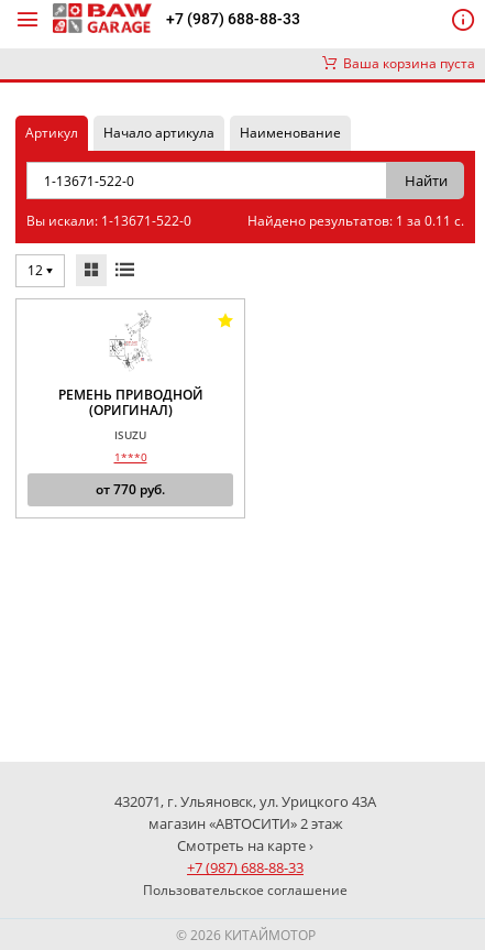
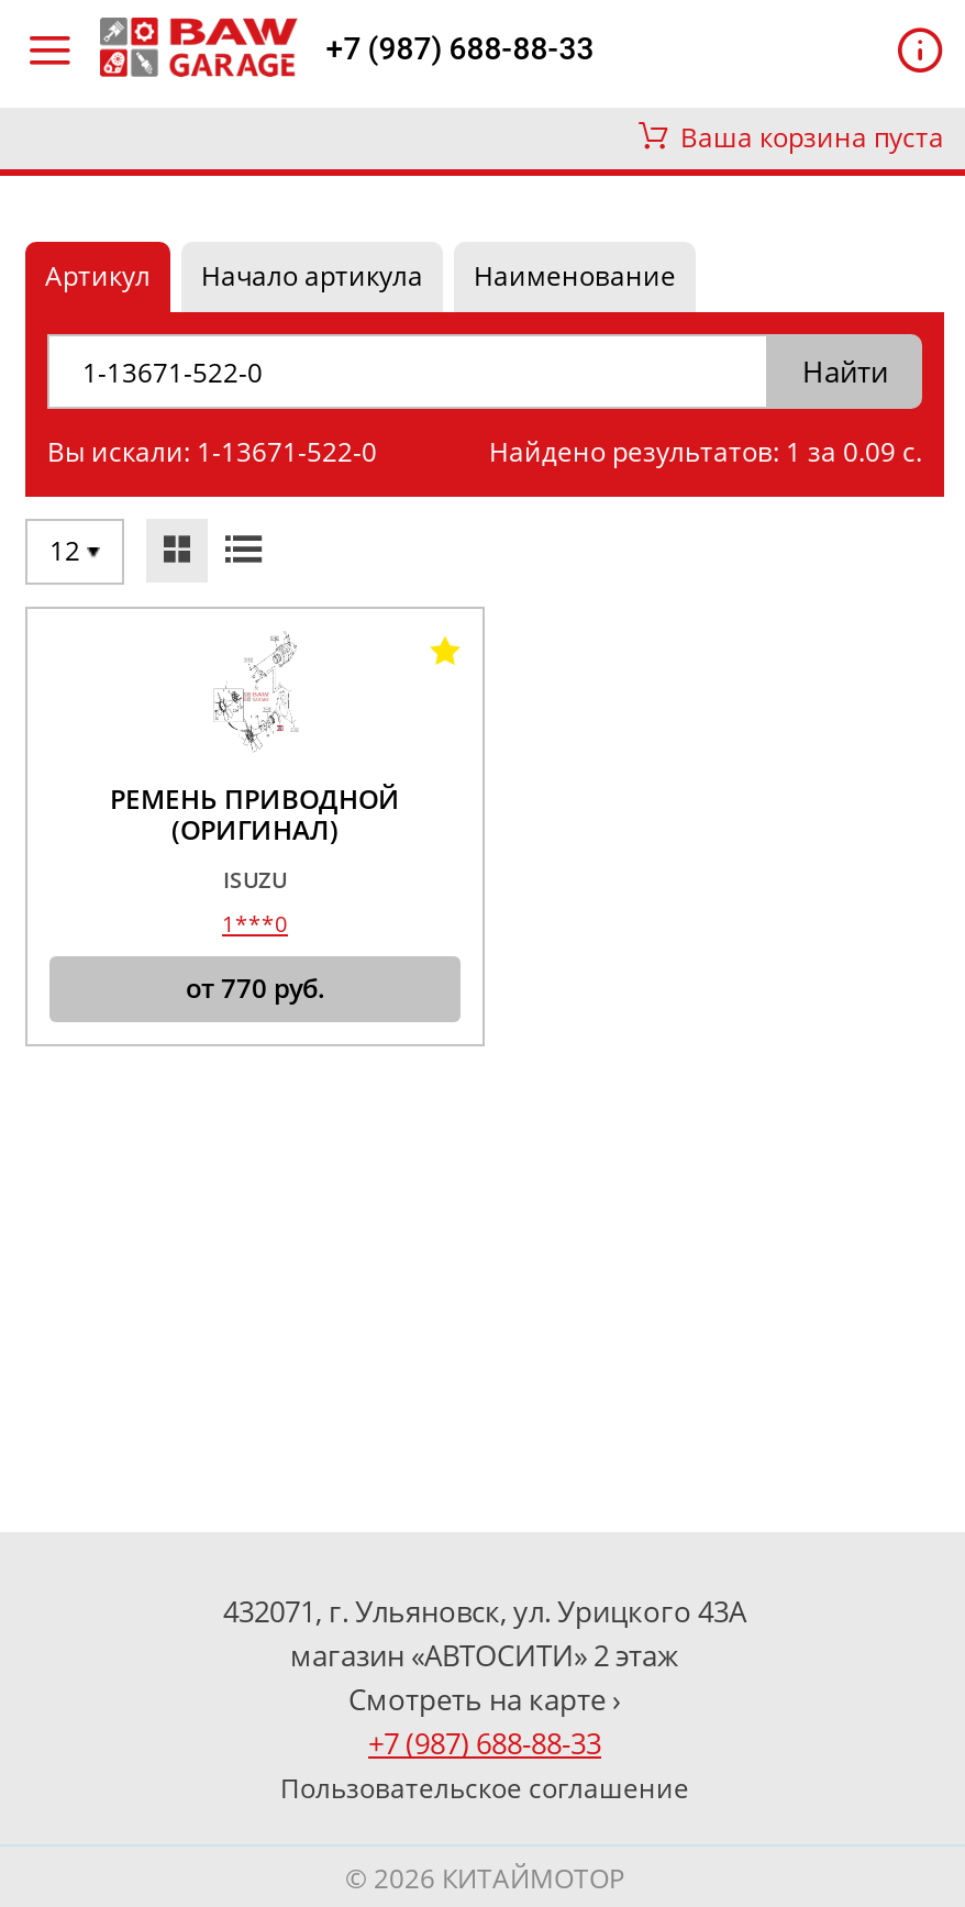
[247,211,464,230] Найдено результатов: 1 за 0.11 с. -> [489,433,922,470] Найдено результатов: 1 за 0.09 с.

